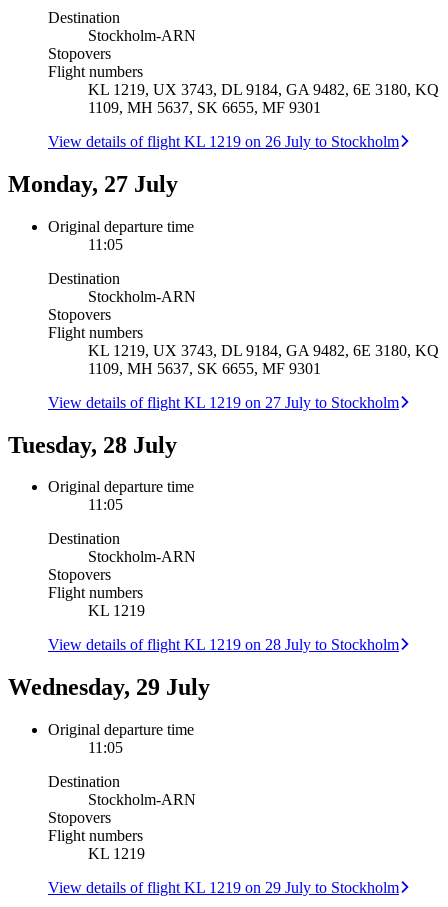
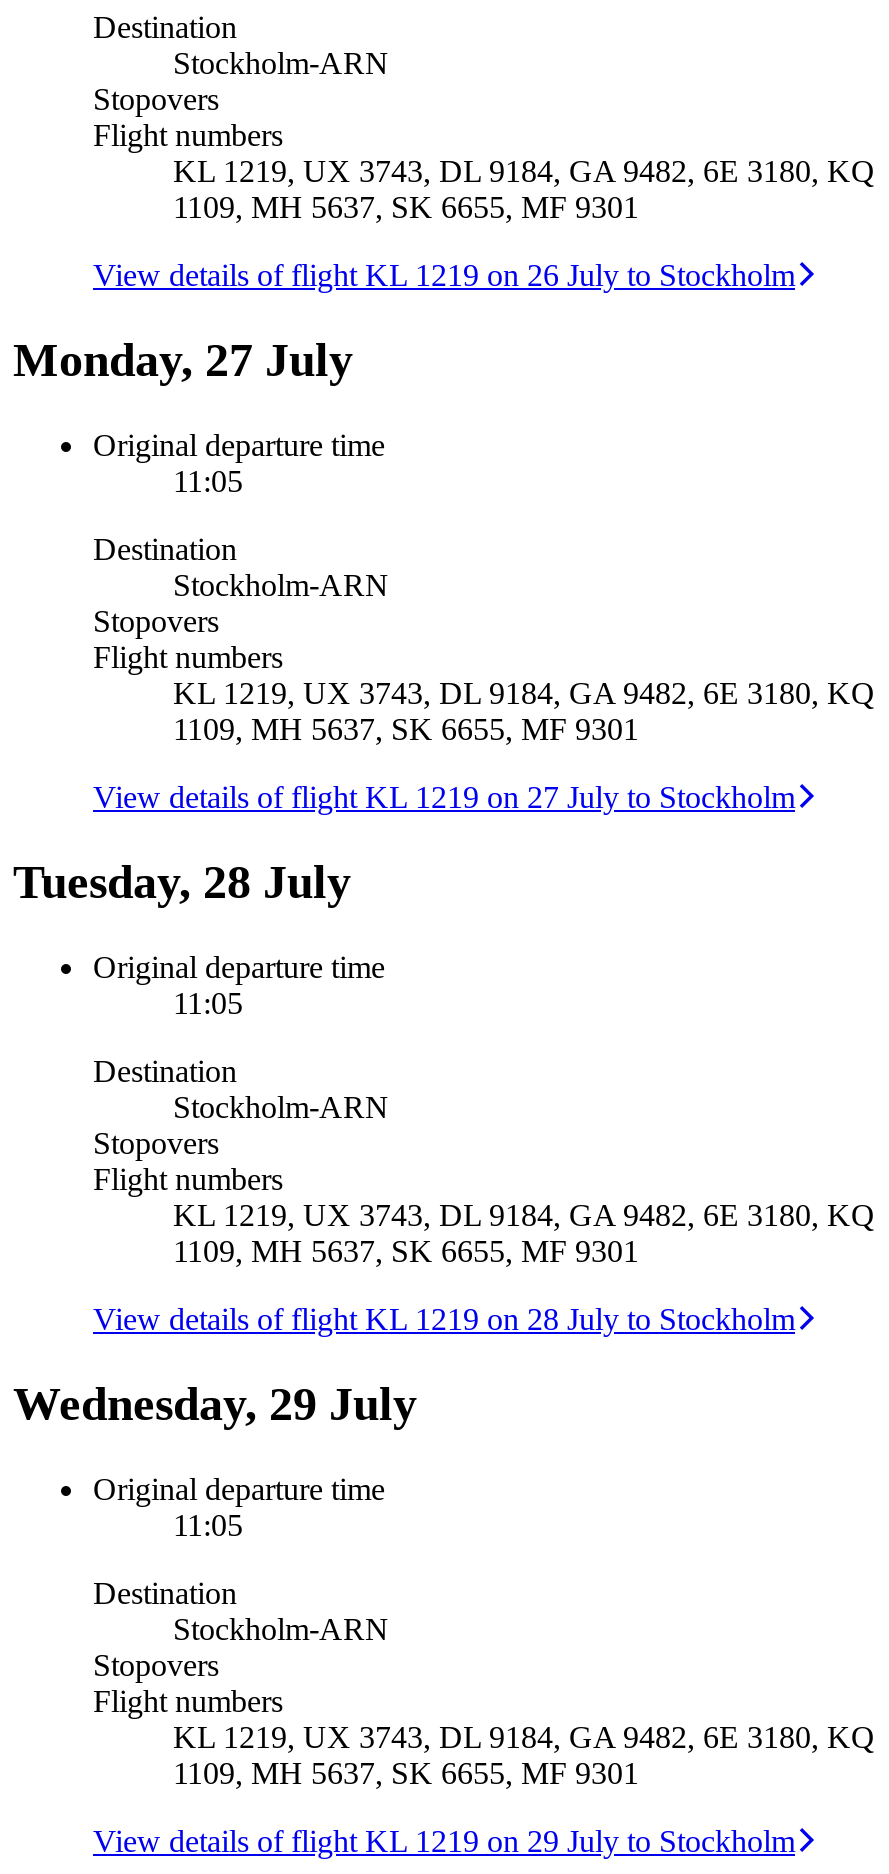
[88,602,145,619] KL 1219 -> [173,1198,875,1268] KL 1219, UX 3743, DL 9184, GA 9482, 6E 3180, KQ | 1109, MH 5637, SK 6655, MF 9301
[88,845,145,862] KL 1219 -> [173,1719,875,1789] KL 1219, UX 3743, DL 9184, GA 9482, 6E 3180, KQ | 1109, MH 5637, SK 6655, MF 9301

